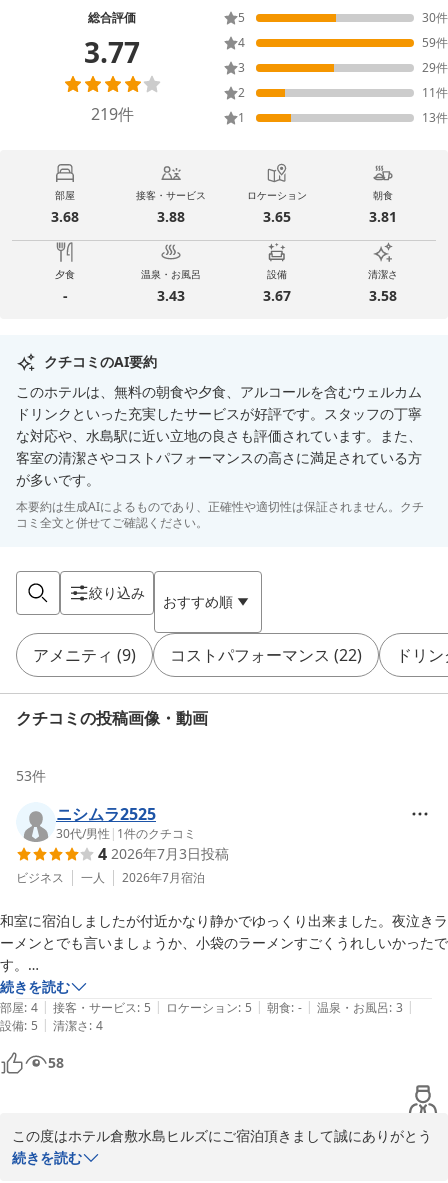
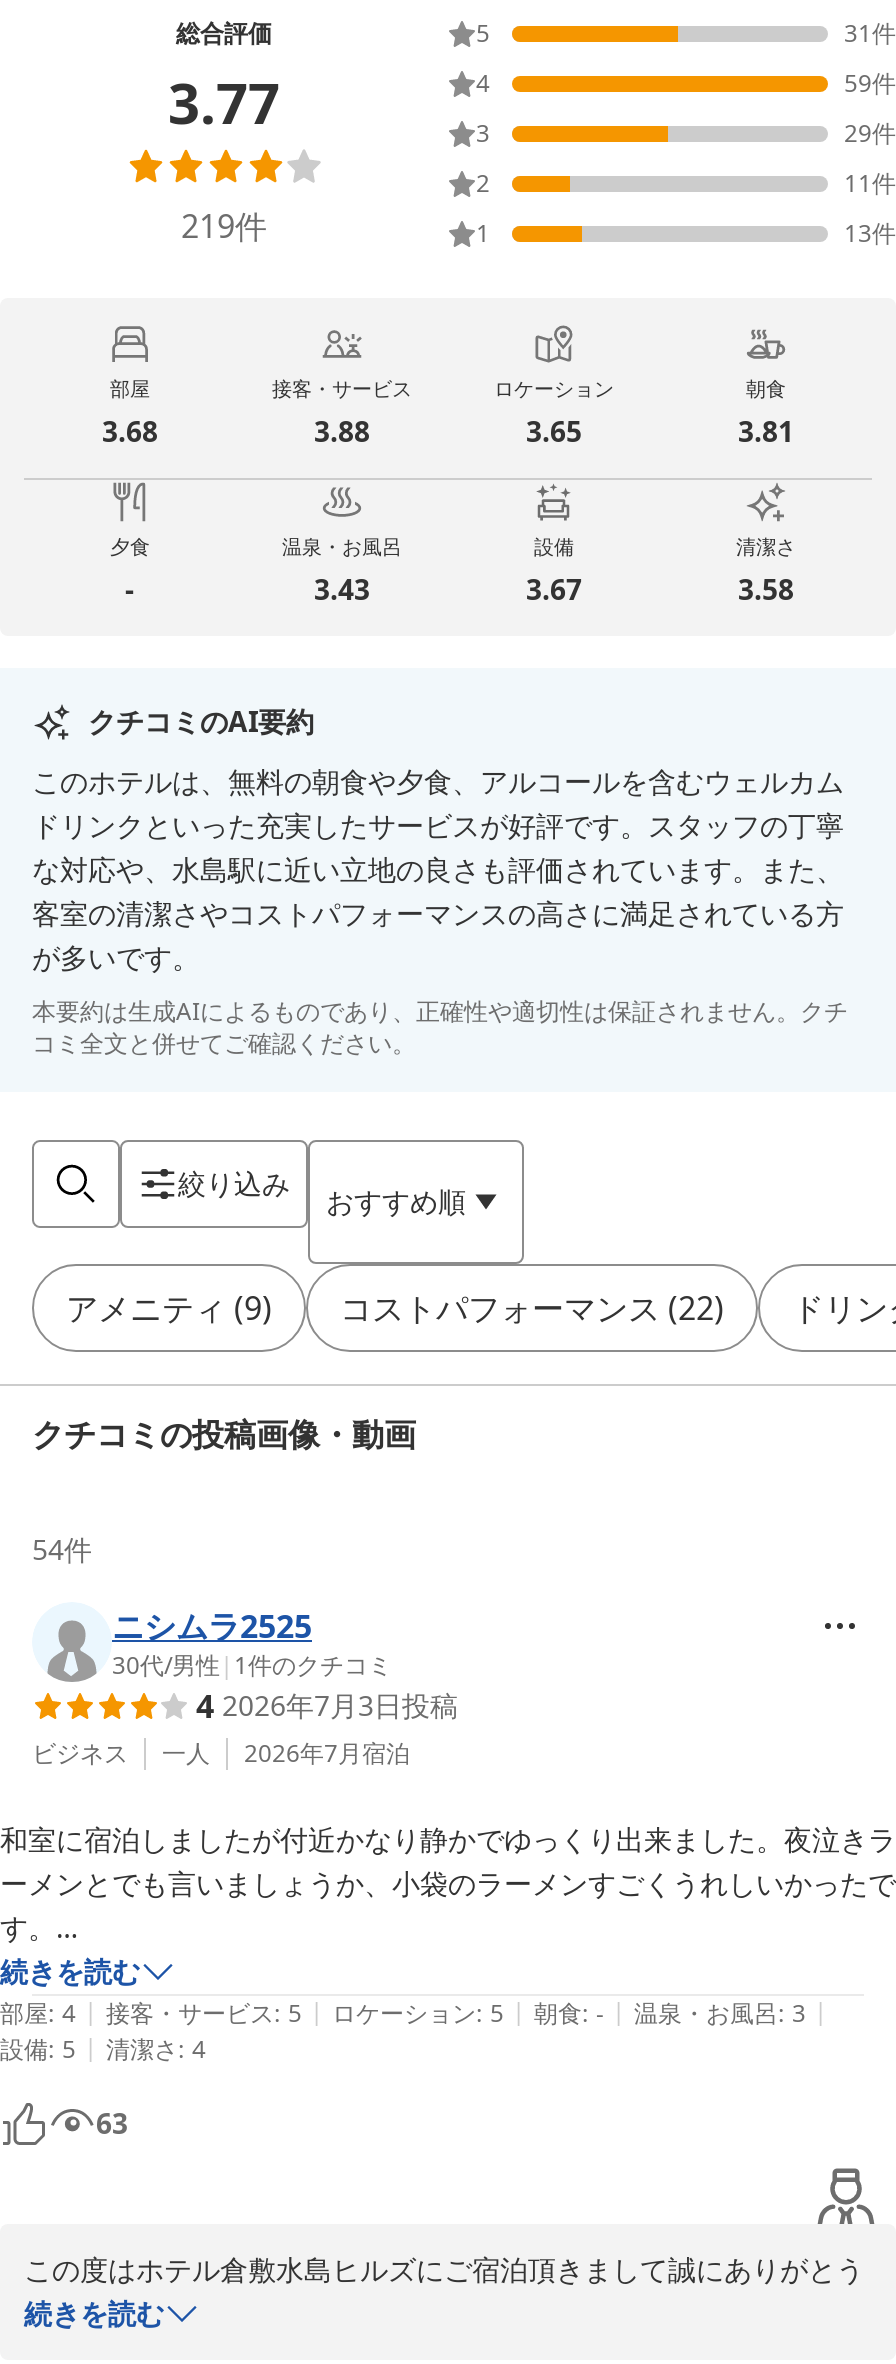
[422,9,448,26] 30件 -> [844,17,896,51] 31件
[16,766,46,785] 53件 -> [32,1530,92,1568] 54件
[48,1053,64,1072] 58 -> [96,2104,128,2142] 63

